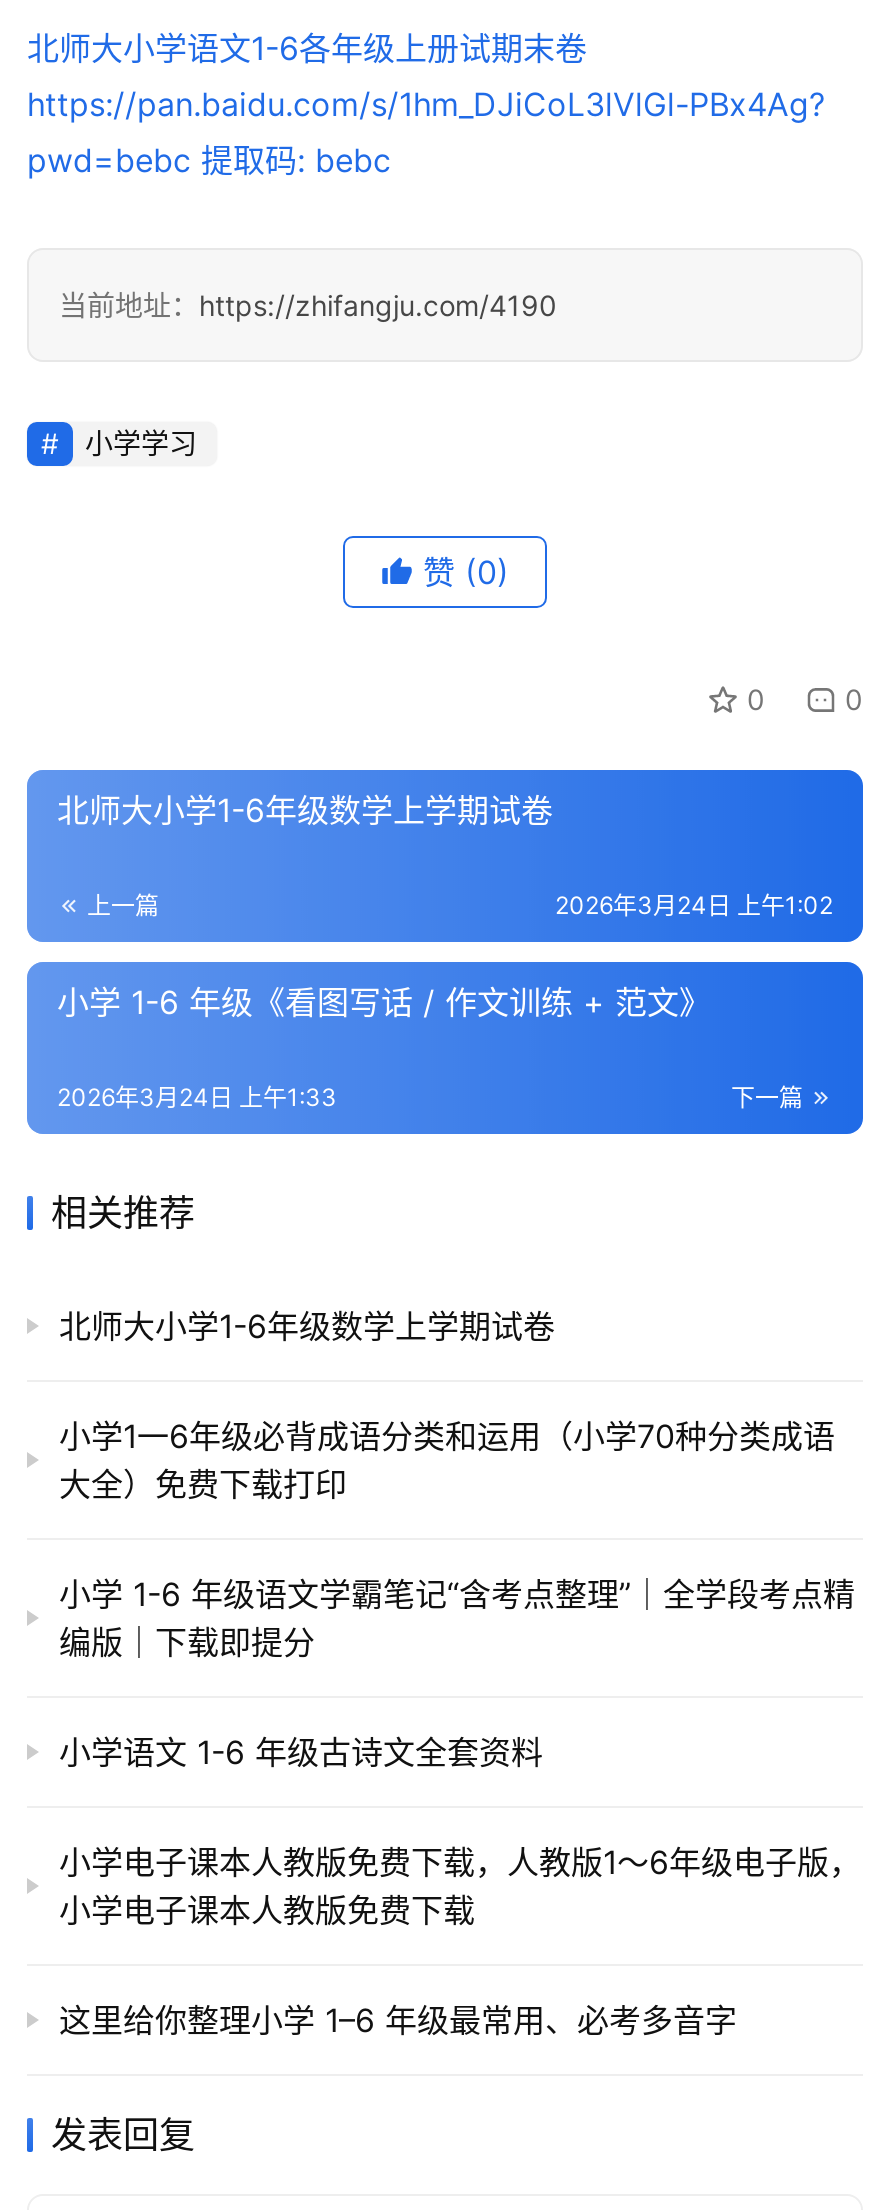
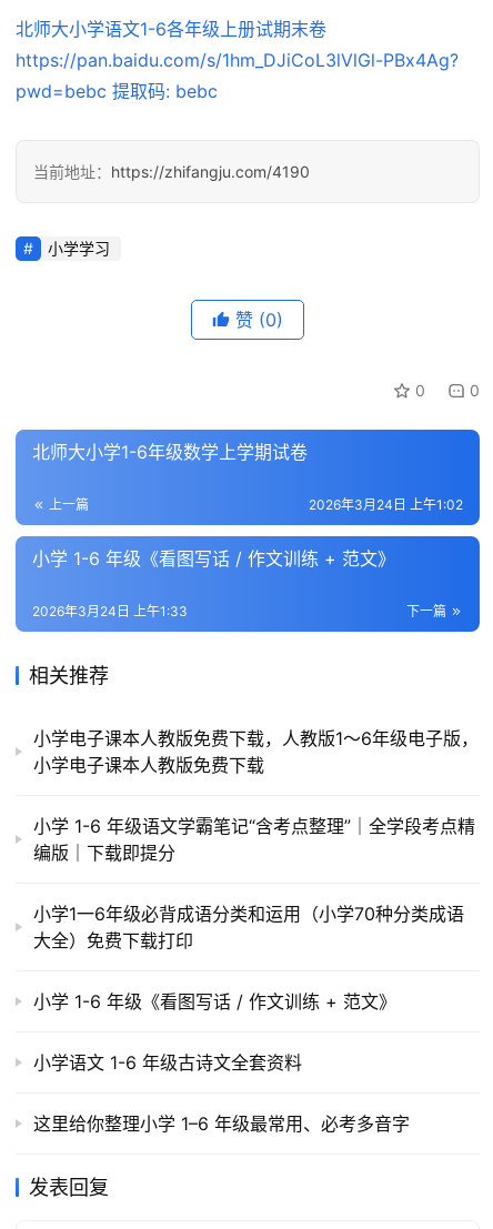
[59,1306,555,1346] 北师大小学1-6年级数学上学期试卷 -> none
moved [59,1416,855,1662] -> [33,815,475,951]: 小学 1-6 年级语文学霸笔记“含考点整理”｜全学段考点精 | 编版｜下载即提分 | 小学1一6年级必背成语分类和运用（小学70种分类成语 | 大全）免费下载打印
moved [59,1732,543,1772] -> [33,1051,302,1074]: 小学语文 1-6 年级古诗文全套资料
moved [59,1842,861,1930] -> [33,727,479,776]: 小学电子课本人教版免费下载，人教版1～6年级电子版， | 小学电子课本人教版免费下载
none -> [33,990,396,1013] 小学 1-6 年级《看图写话 / 作文训练 + 范文》

